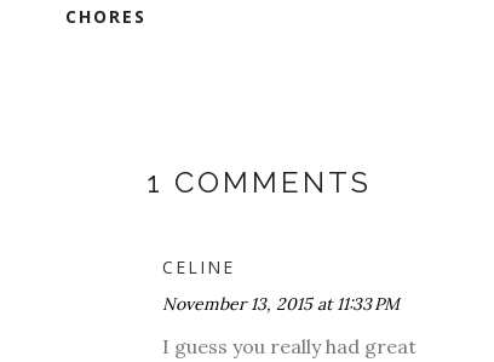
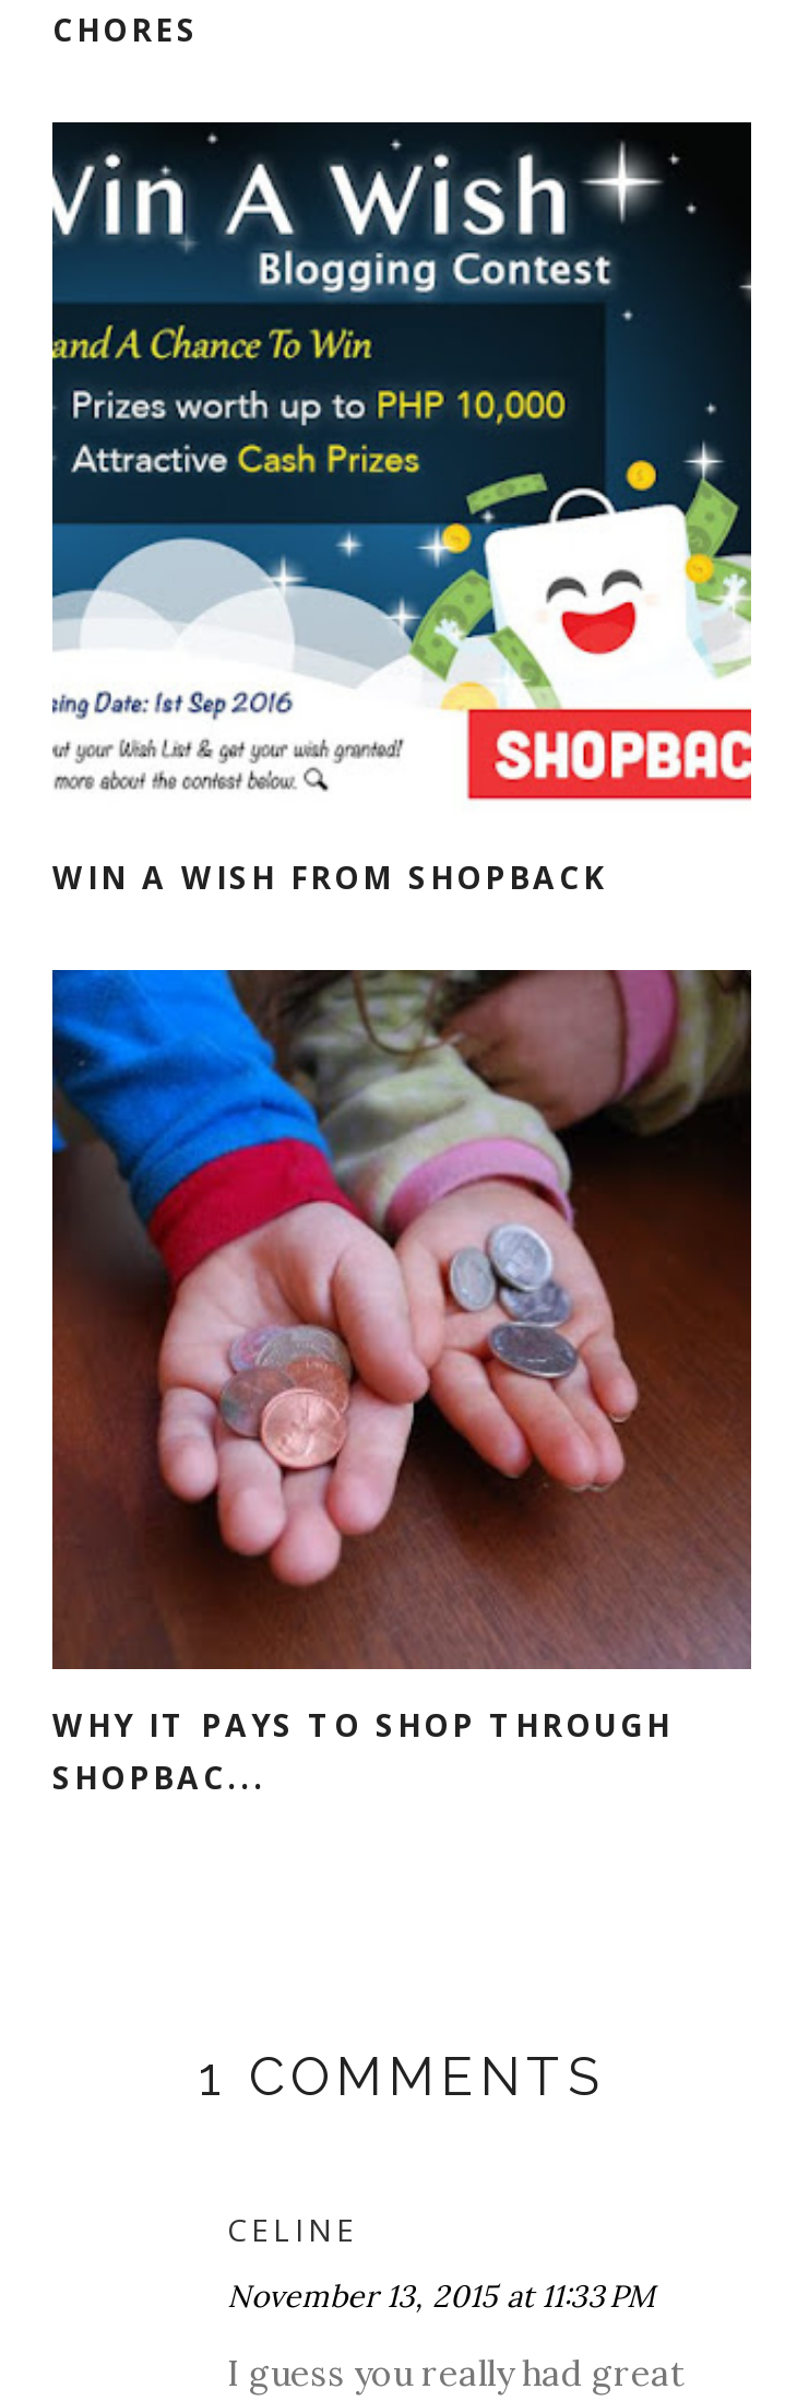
none -> [50,120,753,898] [image] | WIN A WISH FROM SHOPBACK
none -> [50,968,753,1798] [image] | WHY IT PAYS TO SHOP THROUGH | SHOPBAC...

